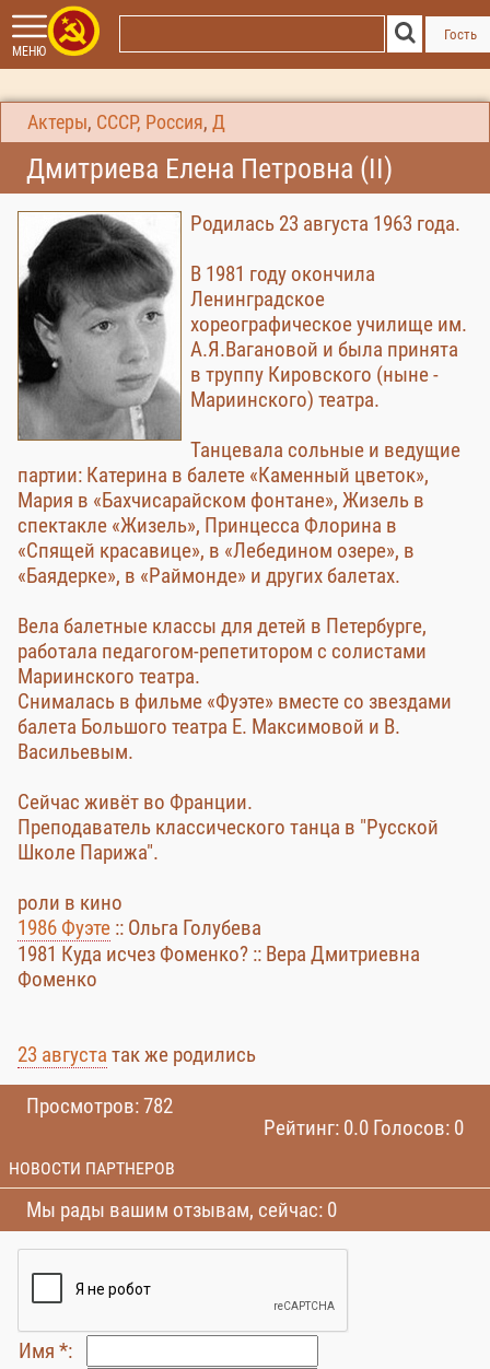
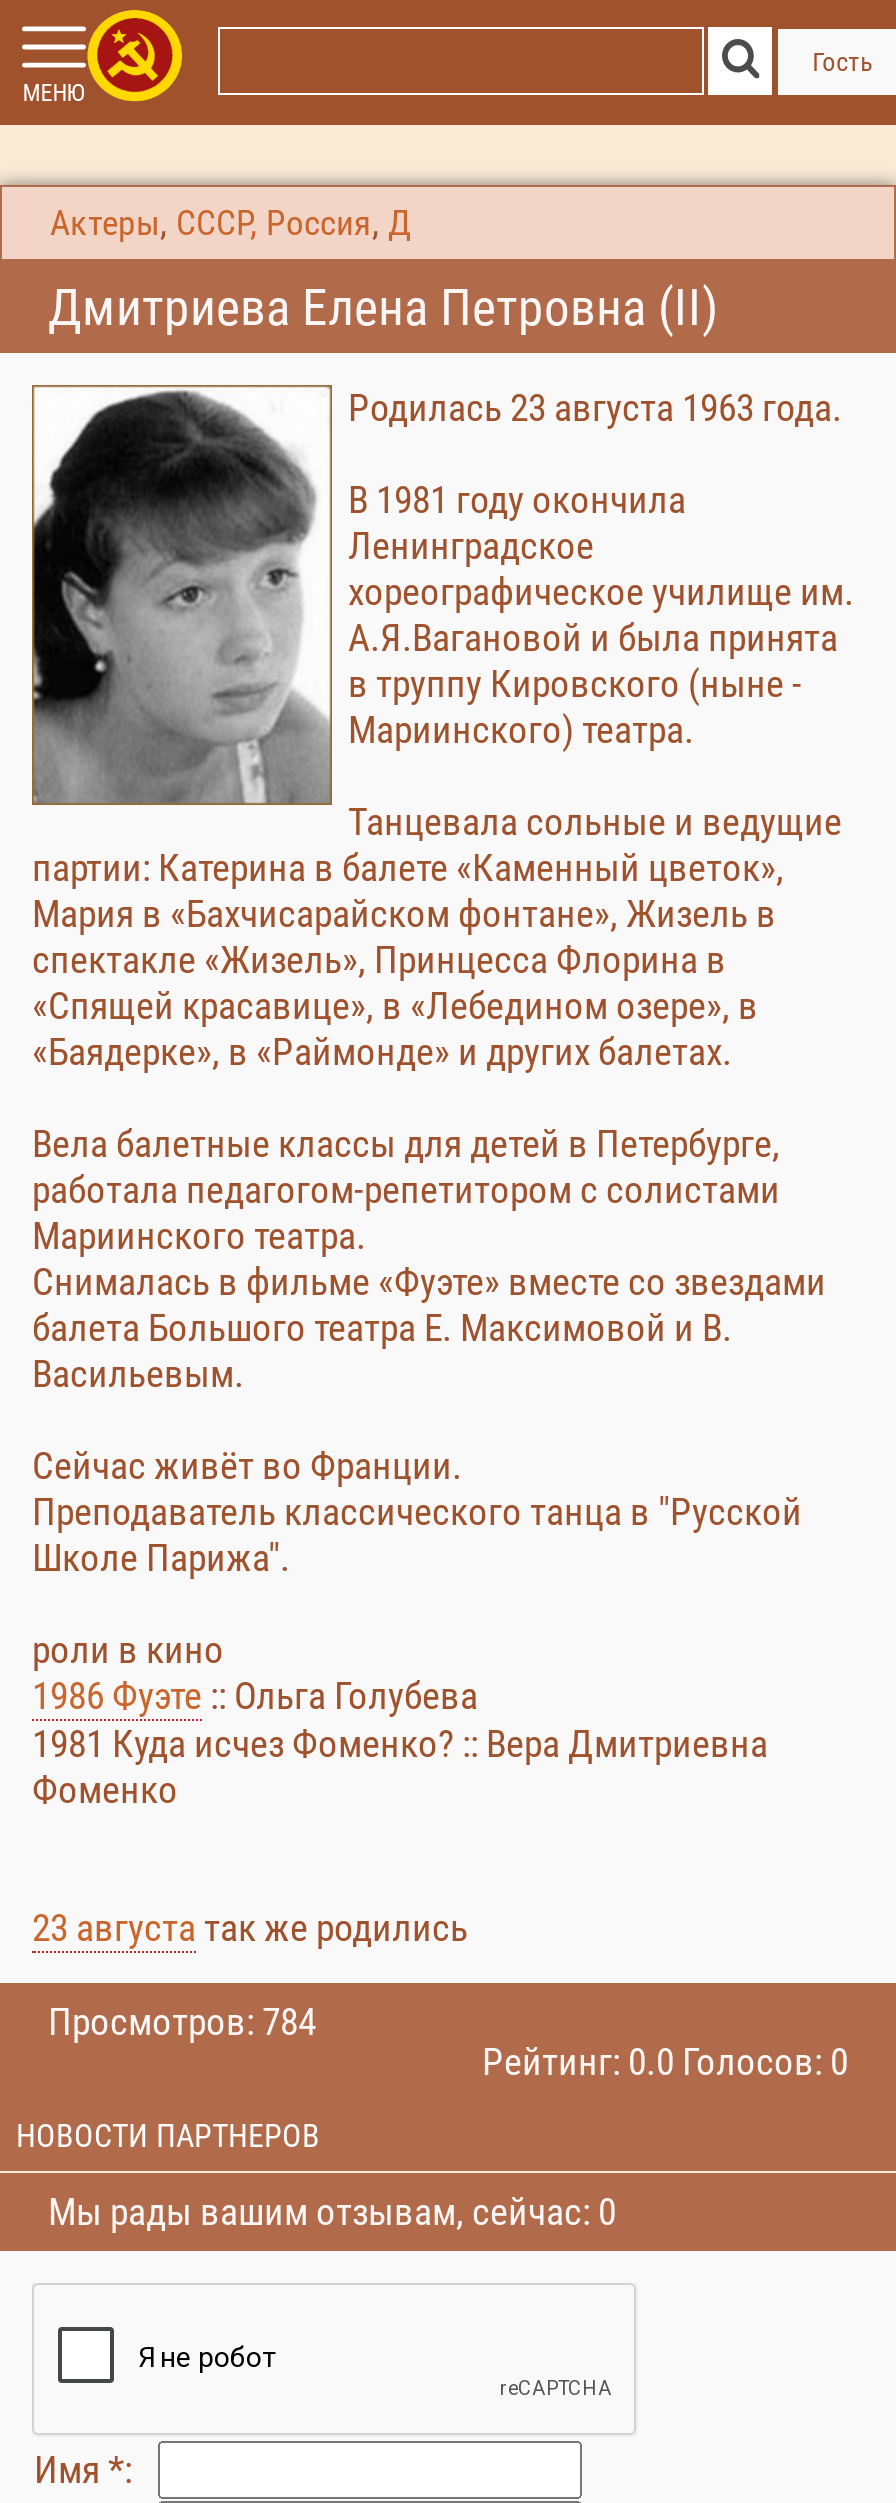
[26,1093,173,1119] Просмотров: 782 -> [48,1999,316,2045] Просмотров: 784

